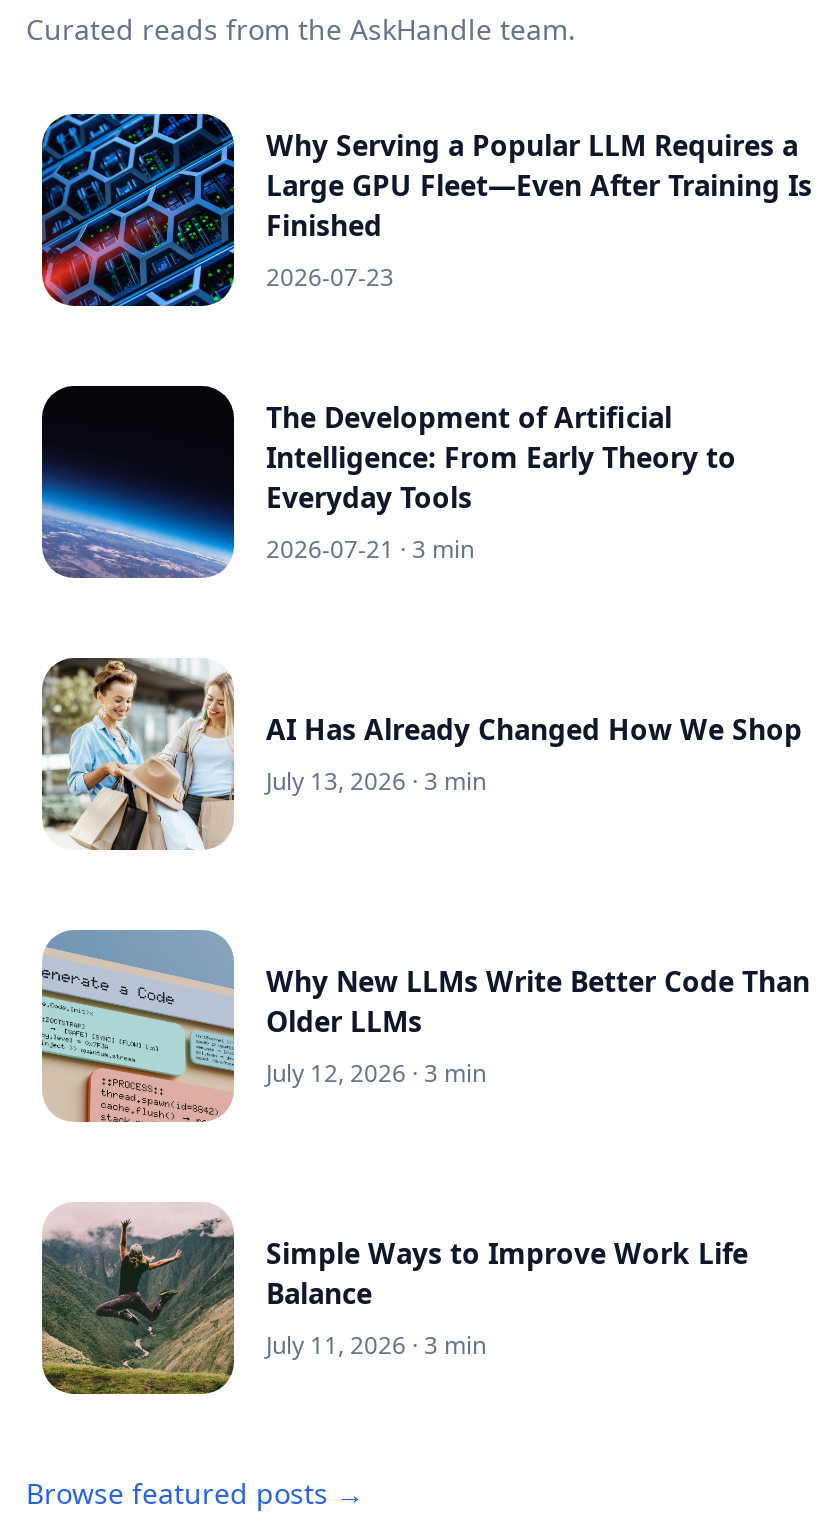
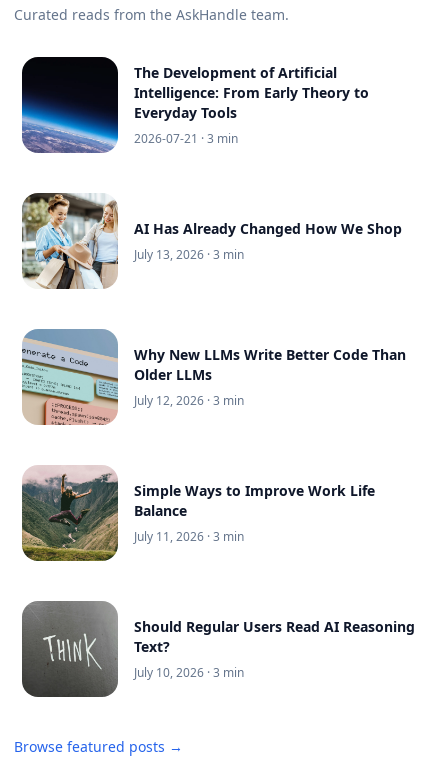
[40,112,812,308] [image] | Why Serving a Popular LLM Requires a | Large GPU Fleet—Even After Training Is | Finished | 2026-07-23 -> none
moved [38,398,810,1362] -> [20,63,406,545]: [image] | The Development of Artificial | Intelligence: From Early Theory to | ... | Balance | July 11, 2026 · 3 min
none -> [21,601,415,697] [image] | Should Regular Users Read AI Reasoning | Text? | July 10, 2026 · 3 min

